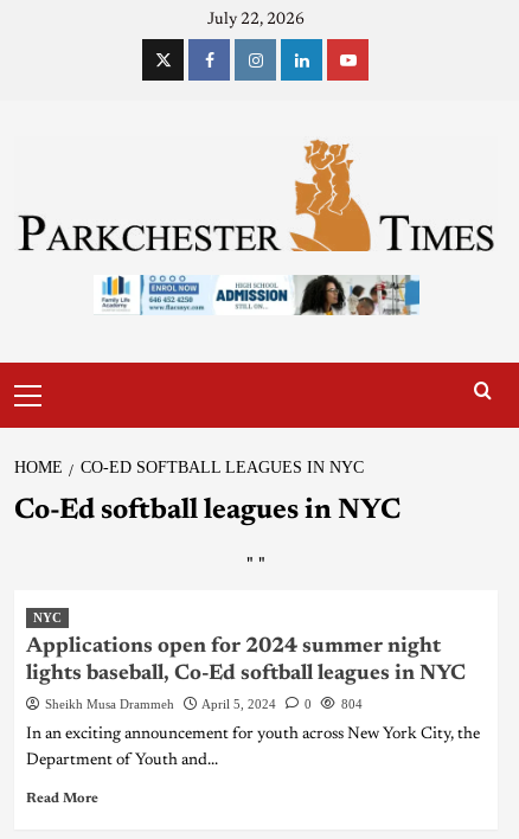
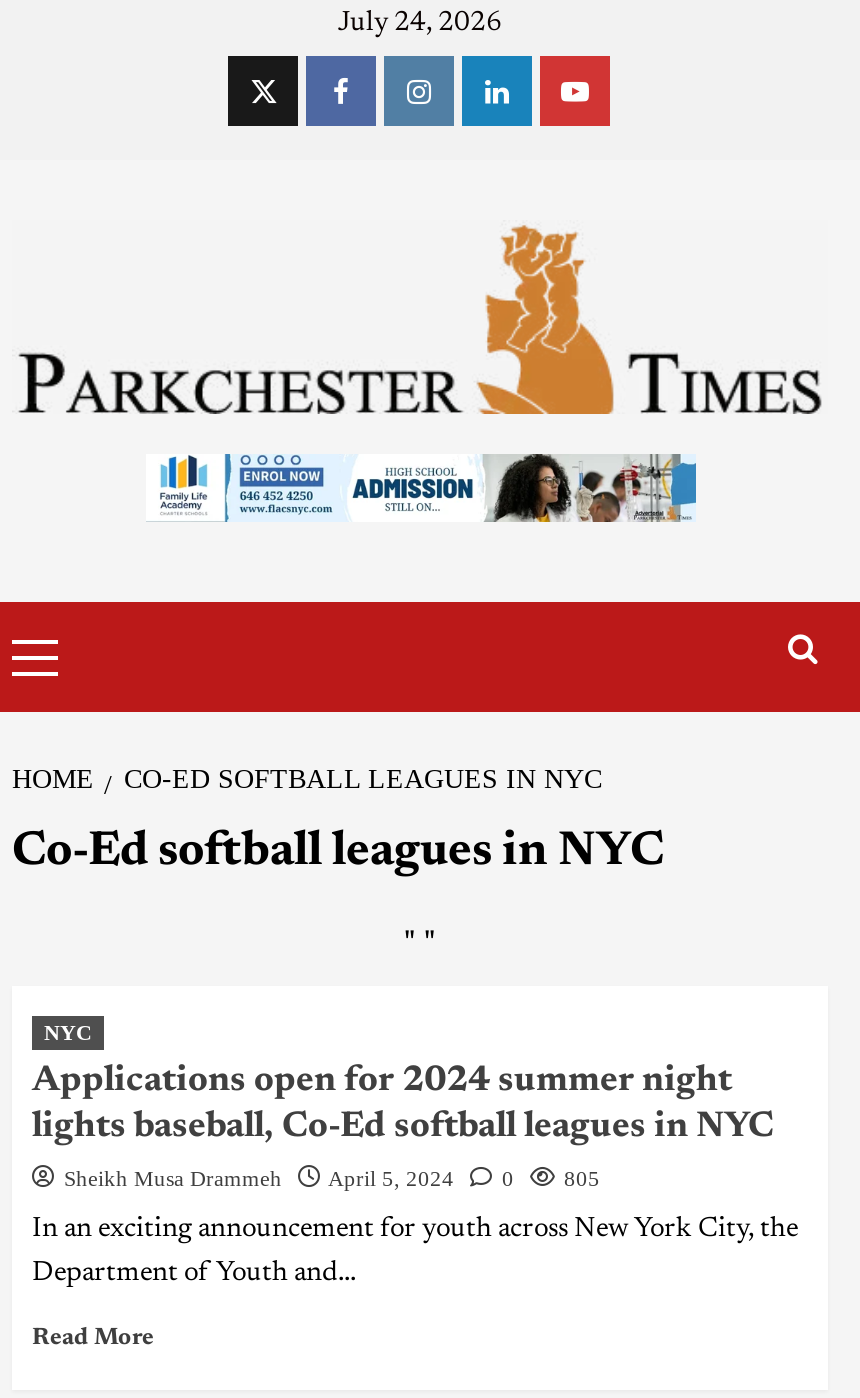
[207,12,305,28] July 22, 2026 -> [338,10,502,38] July 24, 2026
[341,697,363,711] 804 -> [564,1166,600,1190] 805

